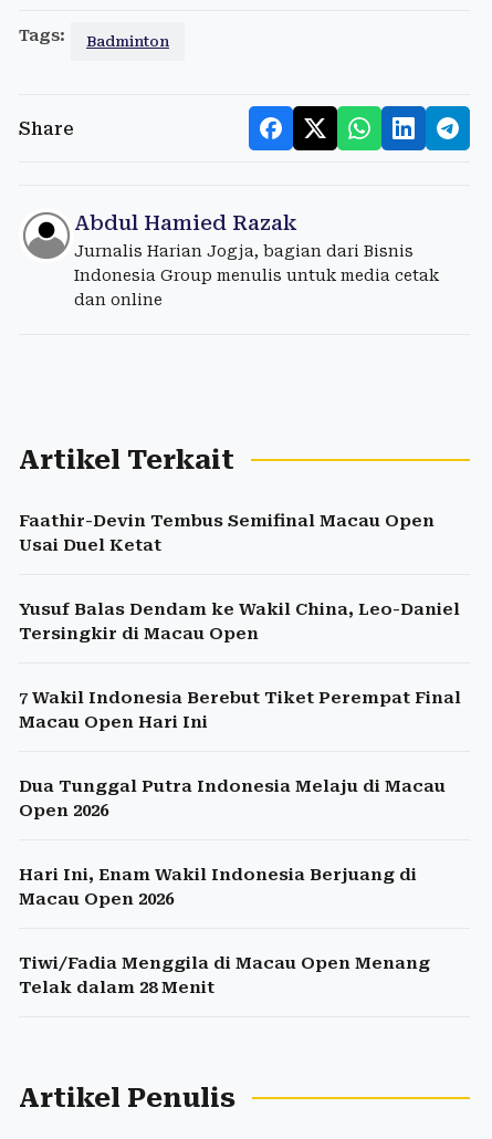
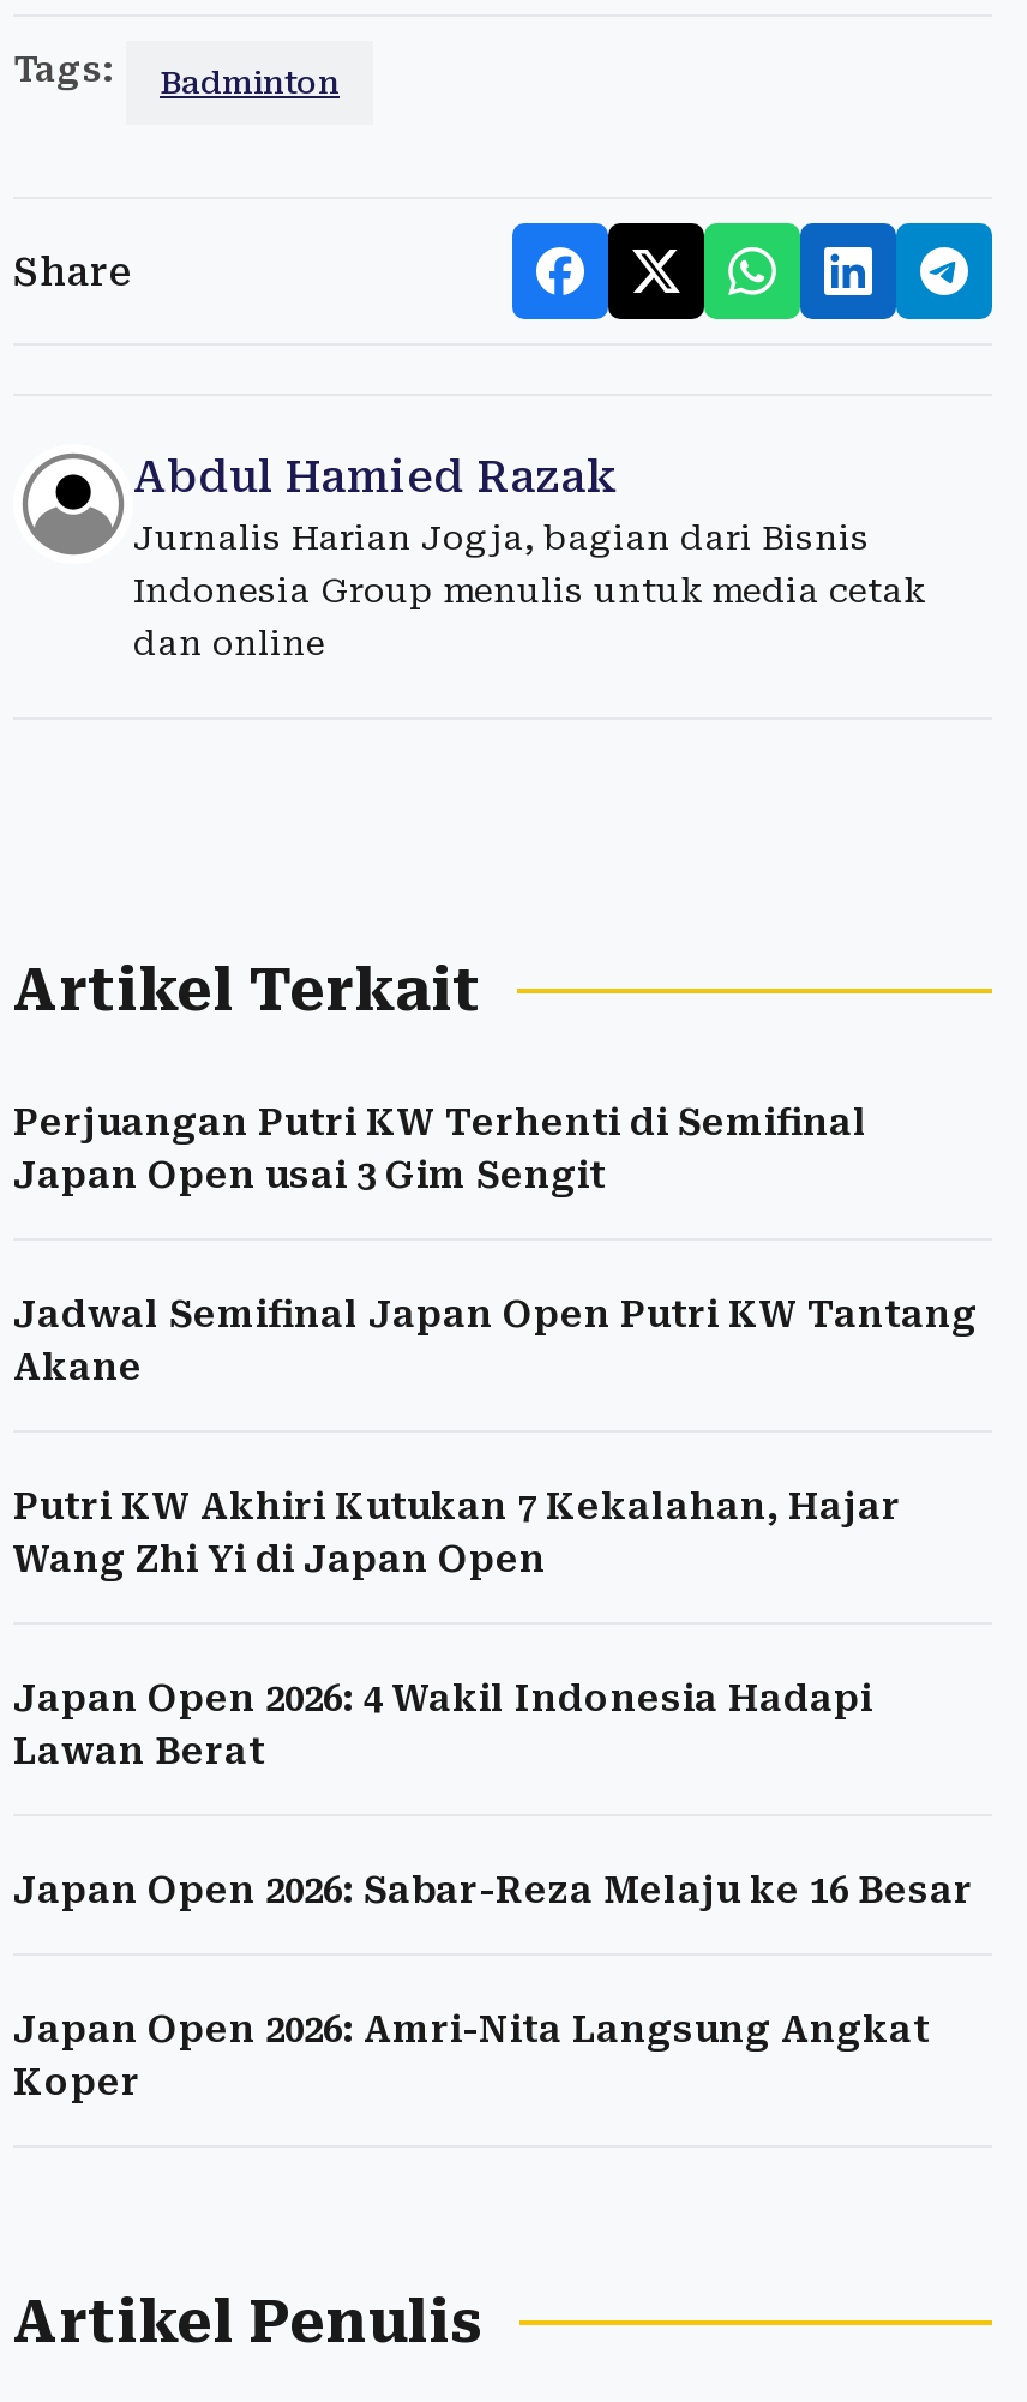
[19,511,435,555] Faathir-Devin Tembus Semifinal Macau Open | Usai Duel Ketat -> [13,1101,867,1197] Perjuangan Putri KW Terhenti di Semifinal | Japan Open usai 3 Gim Sengit
[19,599,460,644] Yusuf Balas Dendam ke Wakil China, Leo-Daniel | Tersingkir di Macau Open -> [13,1293,978,1389] Jadwal Semifinal Japan Open Putri KW Tantang | Akane
[19,688,461,732] 7 Wakil Indonesia Berebut Tiket Perempat Final | Macau Open Hari Ini -> [13,1485,901,1581] Putri KW Akhiri Kutukan 7 Kekalahan, Hajar | Wang Zhi Yi di Japan Open
[19,776,446,821] Dua Tunggal Putra Indonesia Melaju di Macau | Open 2026 -> [13,1677,872,1773] Japan Open 2026: 4 Wakil Indonesia Hadapi | Lawan Berat
[19,865,417,909] Hari Ini, Enam Wakil Indonesia Berjuang di | Macau Open 2026 -> [13,1869,973,1912] Japan Open 2026: Sabar-Reza Melaju ke 16 Besar
[19,953,430,997] Tiwi/Fadia Menggila di Macau Open Menang | Telak dalam 28 Menit -> [13,2008,930,2104] Japan Open 2026: Amri-Nita Langsung Angkat | Koper

